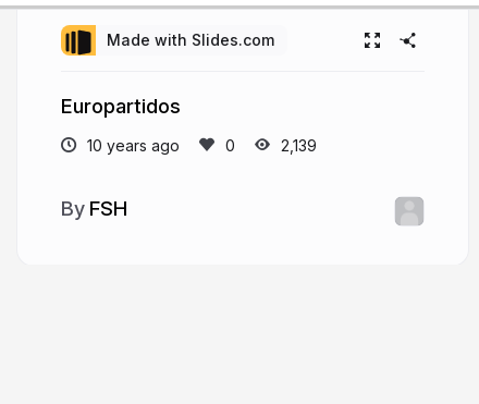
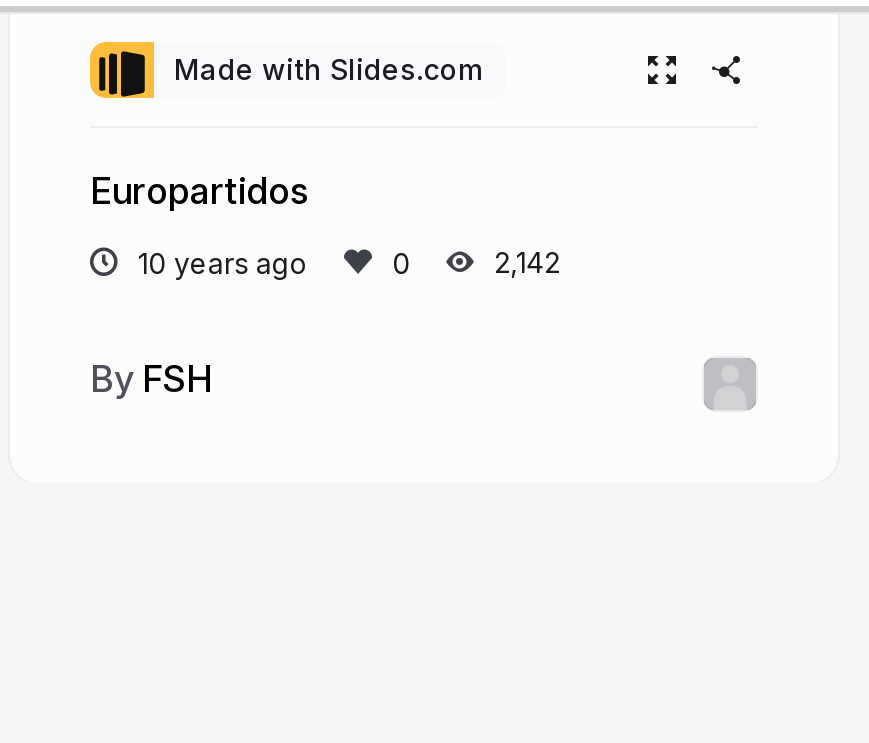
[281,136,317,154] 2,139 -> [494,245,560,279] 2,142

